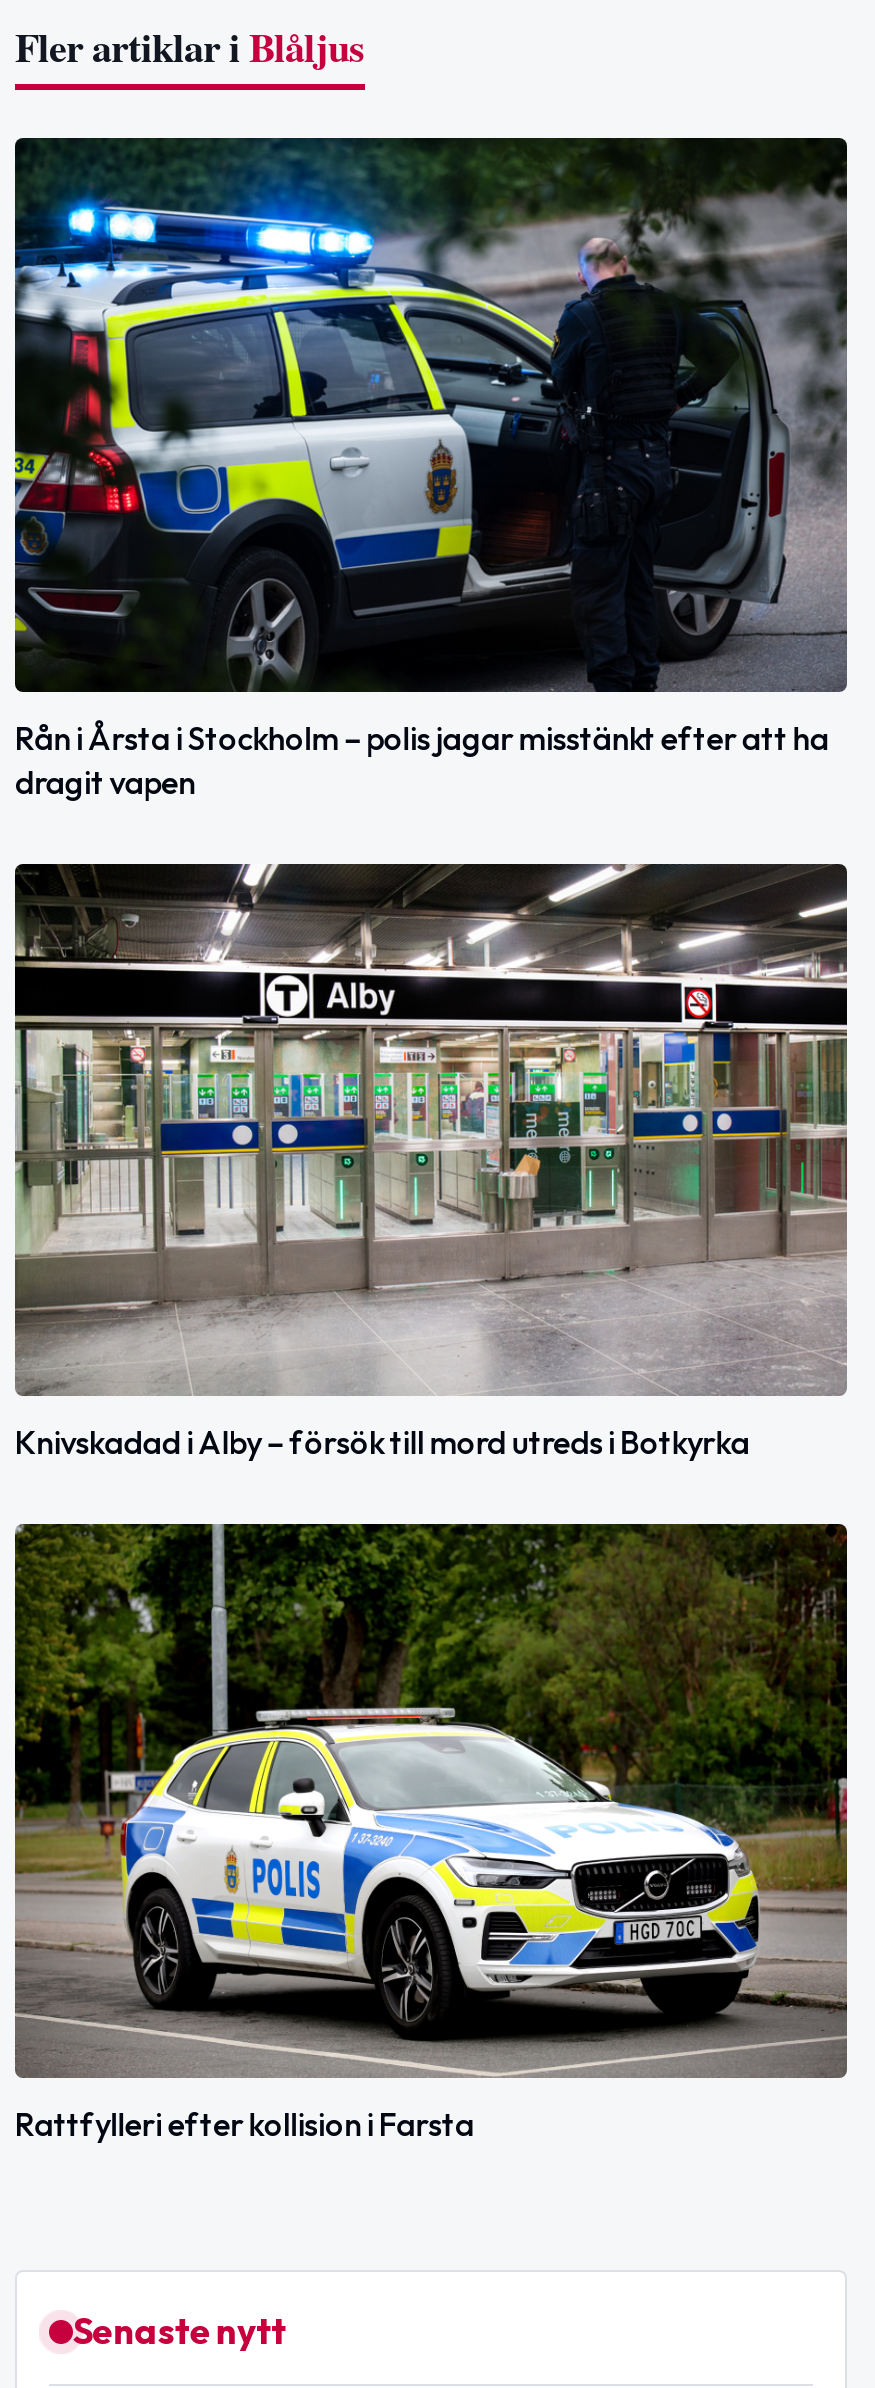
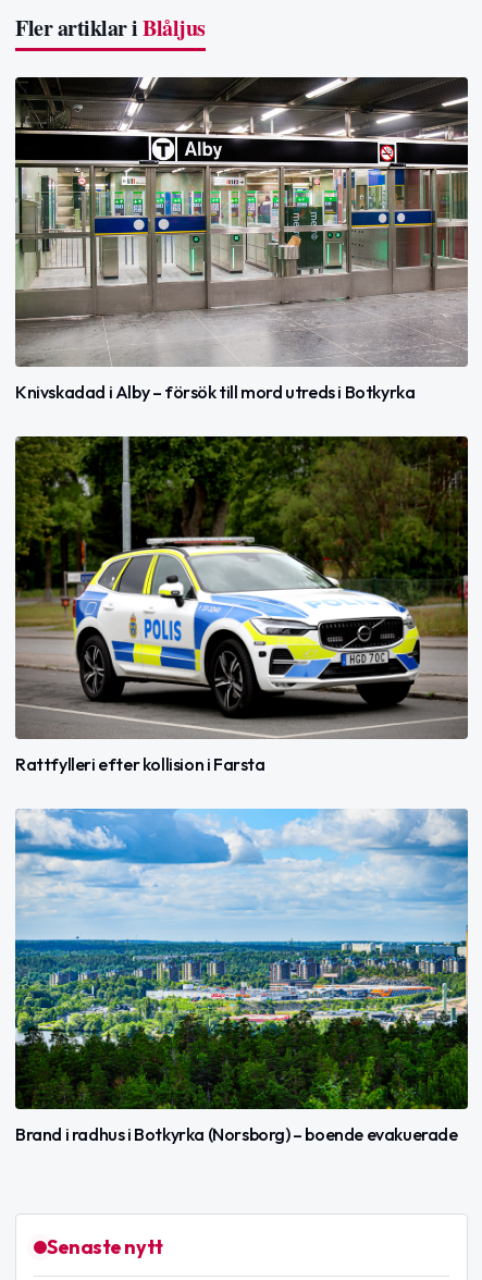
[13,136,849,802] [image] | Rån i Årsta i Stockholm – polis jagar misstänkt efter att ha | dragit vapen -> none
moved [13,860,851,2145] -> [14,75,470,775]: [image] | Knivskadad i Alby – försök till mord utreds i Botkyrka | Rattfylleri efter kollision i Farsta
none -> [14,808,469,1145] [image] | Brand i radhus i Botkyrka (Norsborg) – boende evakuerade

